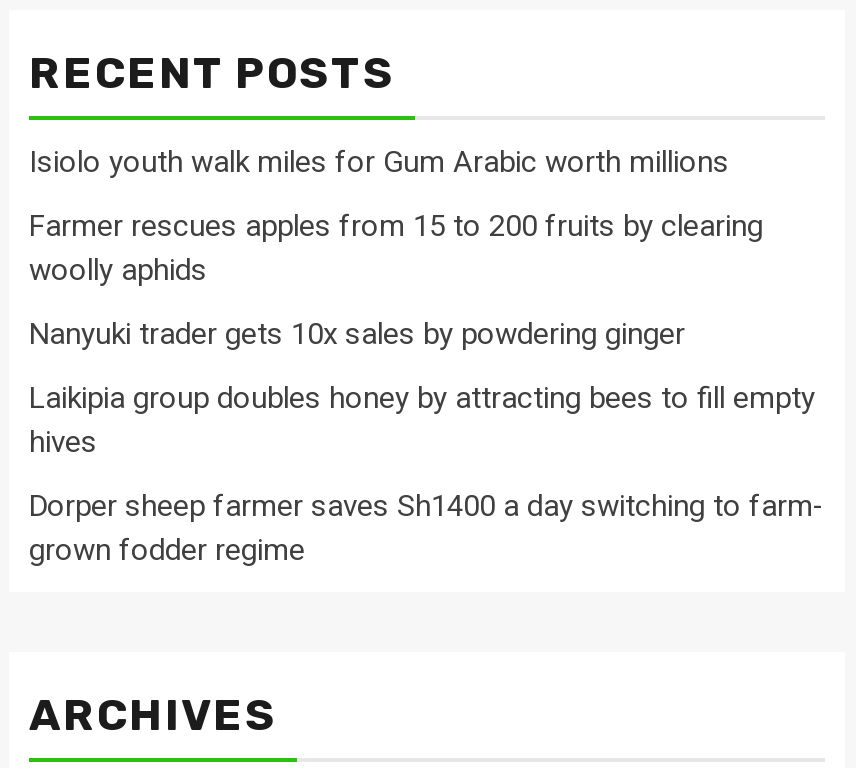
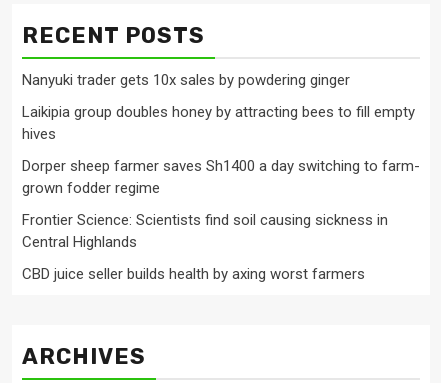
[29,145,763,289] Isiolo youth walk miles for Gum Arabic worth millions | Farmer rescues apples from 15 to 200 fruits by clearing | woolly aphids -> none
moved [29,317,825,569] -> [22,71,420,197]: Nanyuki trader gets 10x sales by powdering ginger | Laikipia group doubles honey by attracting bees to fill empty | hives | Dorper sheep farmer saves Sh1400 a day switching to farm- | grown fodder regime
none -> [22,211,388,283] Frontier Science: Scientists find soil causing sickness in | Central Highlands | CBD juice seller builds health by axing worst farmers

